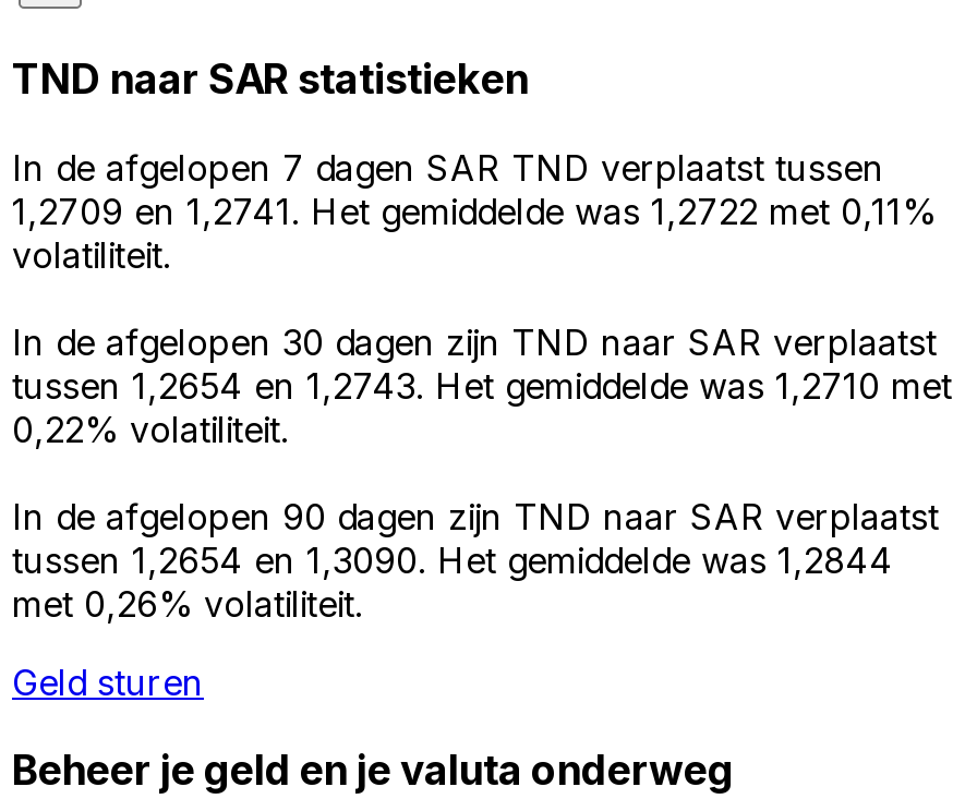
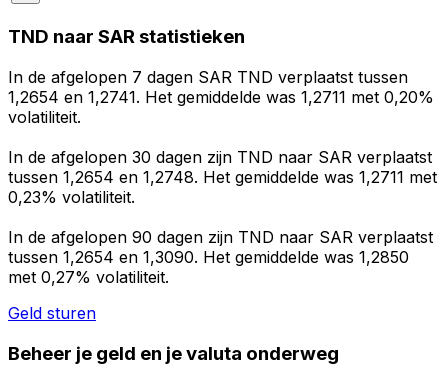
[12,190,937,233] 1,2709 en 1,2741. Het gemiddelde was 1,2722 met 0,11% -> [8,87,434,107] 1,2654 en 1,2741. Het gemiddelde was 1,2711 met 0,20%
[12,364,952,408] tussen 1,2654 en 1,2743. Het gemiddelde was 1,2710 met -> [8,167,437,187] tussen 1,2654 en 1,2748. Het gemiddelde was 1,2711 met
[12,408,289,452] 0,22% volatiliteit. -> [8,187,135,207] 0,23% volatiliteit.
[12,539,893,582] tussen 1,2654 en 1,3090. Het gemiddelde was 1,2844 -> [8,247,409,267] tussen 1,2654 en 1,3090. Het gemiddelde was 1,2850
[12,582,363,626] met 0,26% volatiliteit. -> [8,267,169,287] met 0,27% volatiliteit.

